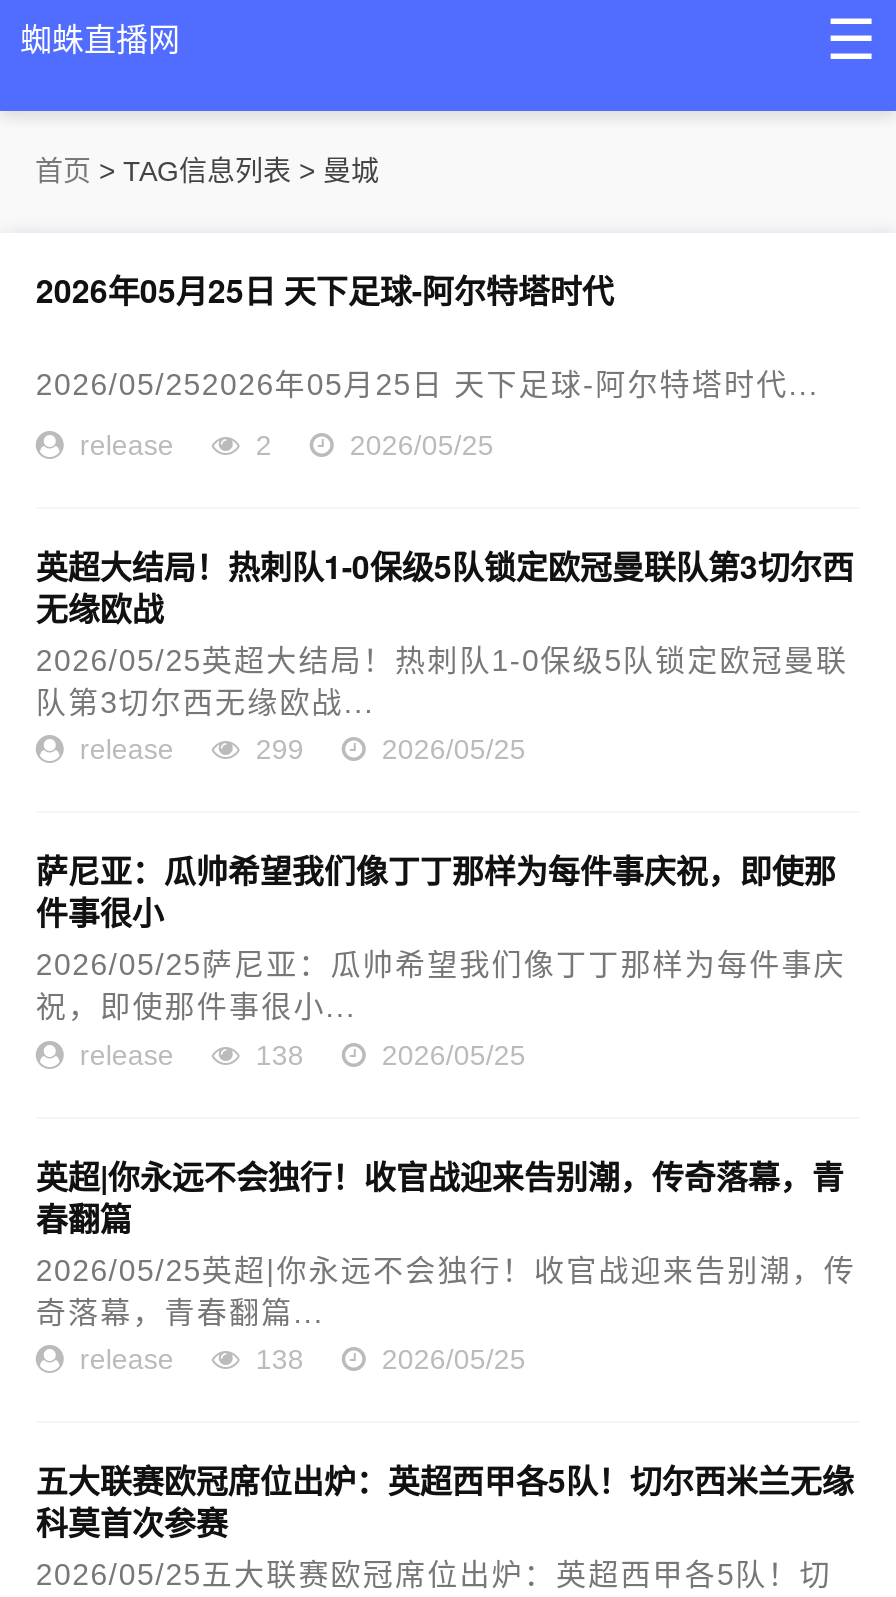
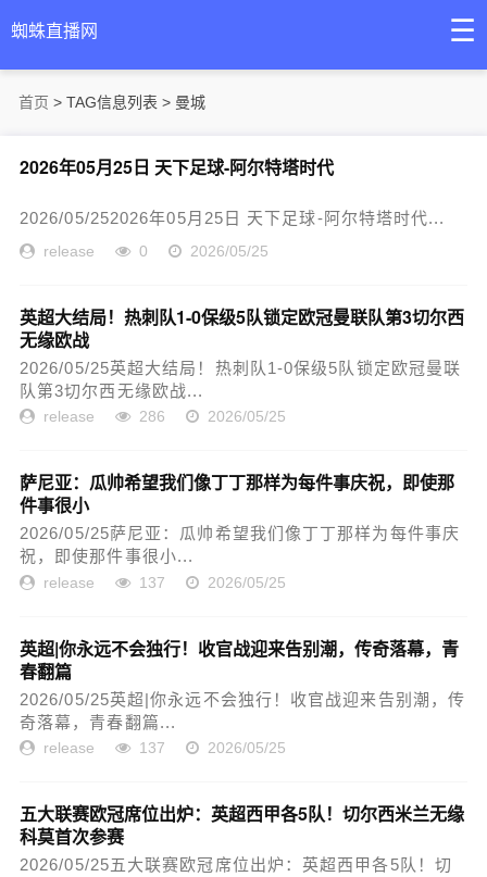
[256,429,272,461] 2 -> [139,242,148,260] 0
[256,734,304,766] 299 -> [139,408,165,425] 286
[256,1039,304,1071] 138 -> [139,574,165,591] 137
[256,1344,304,1376] 138 -> [139,739,165,757] 137

